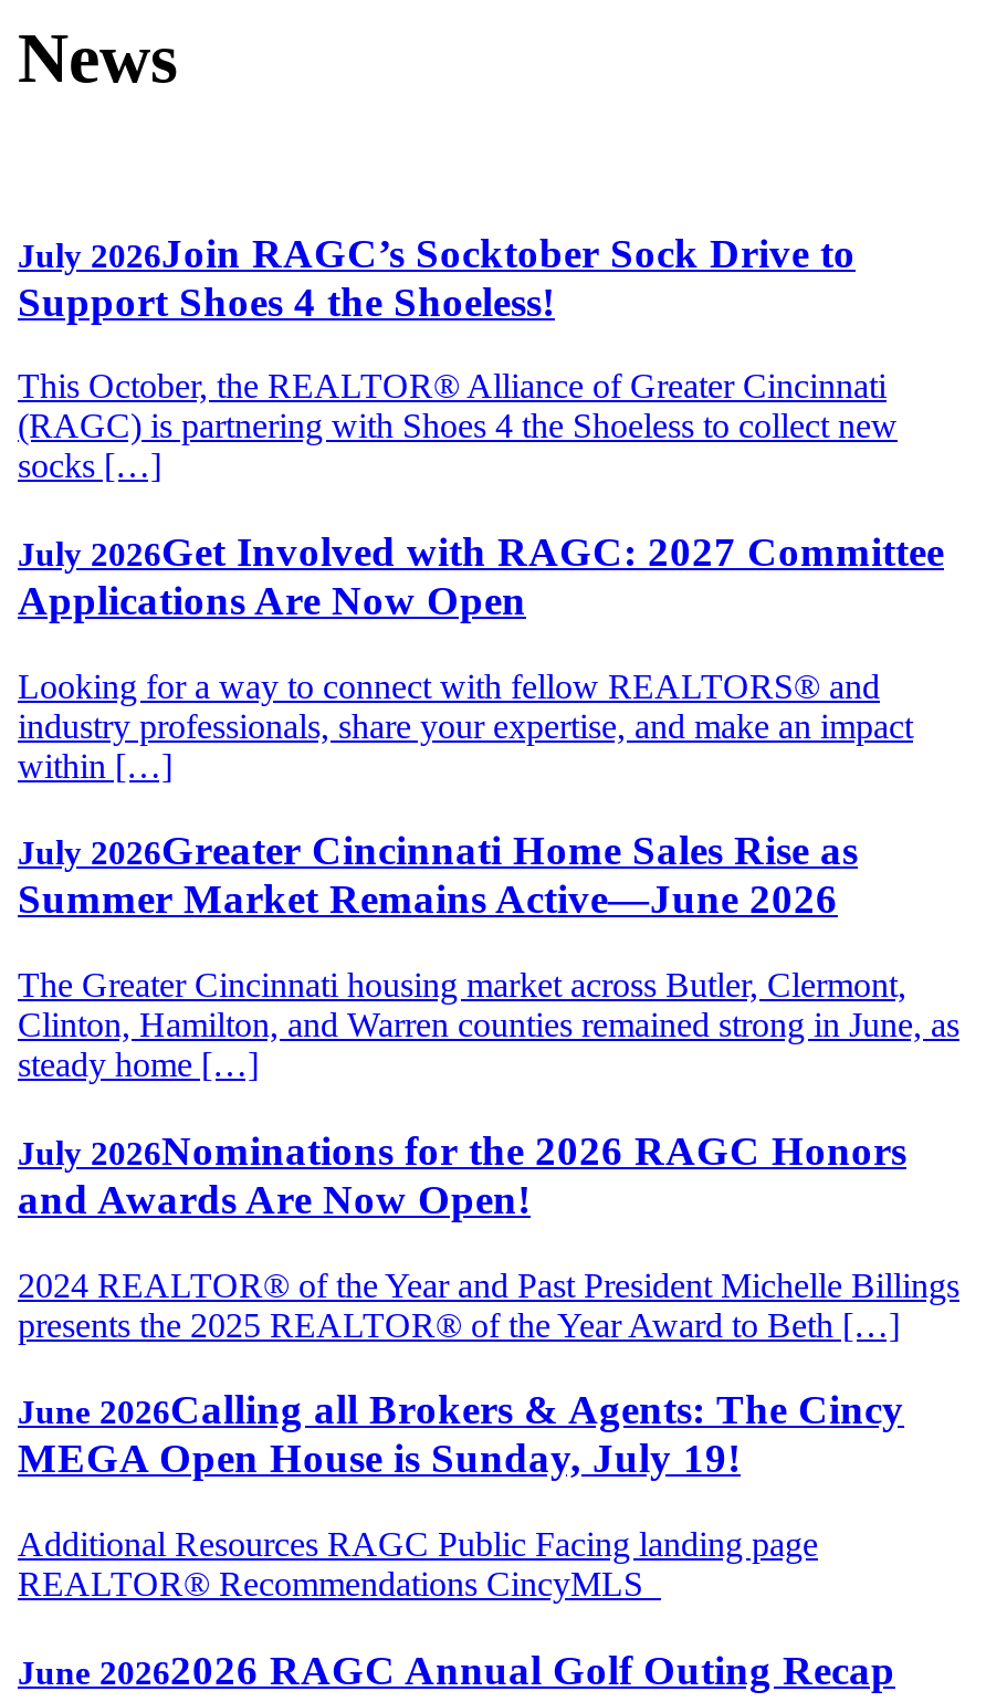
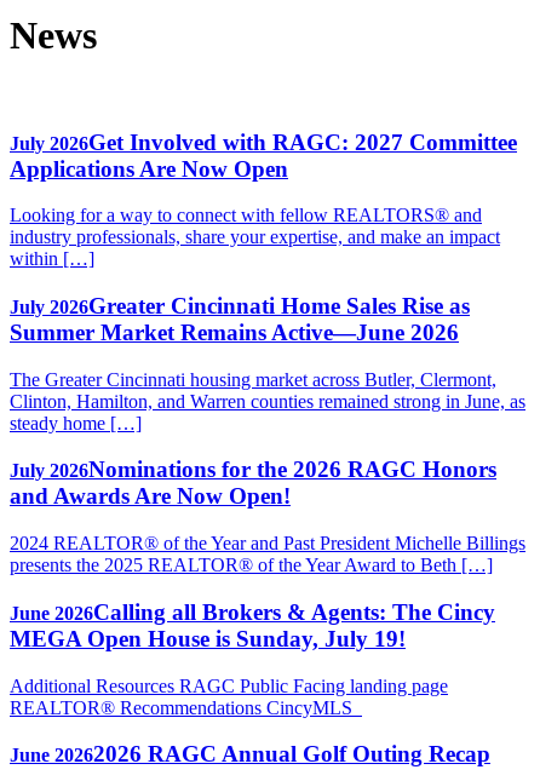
[18,229,898,485] July 2026Join RAGC’s Socktober Sock Drive to | Support Shoes 4 the Shoeless! | This October, the REALTOR® Alliance of Greater Cincinnati | (RAGC) is partnering with Shoes 4 the Shoeless to collect new | socks […] -> none

